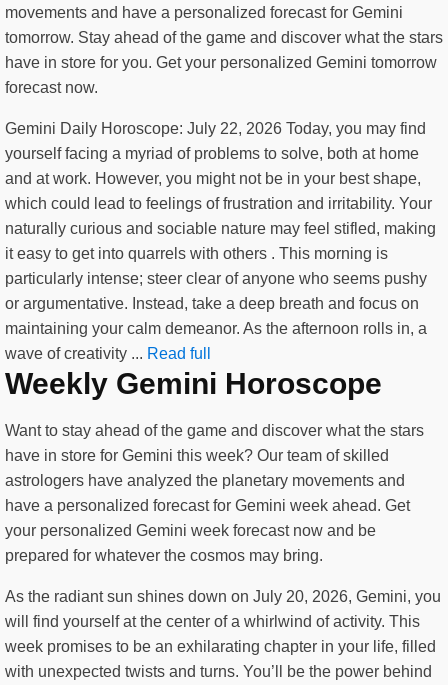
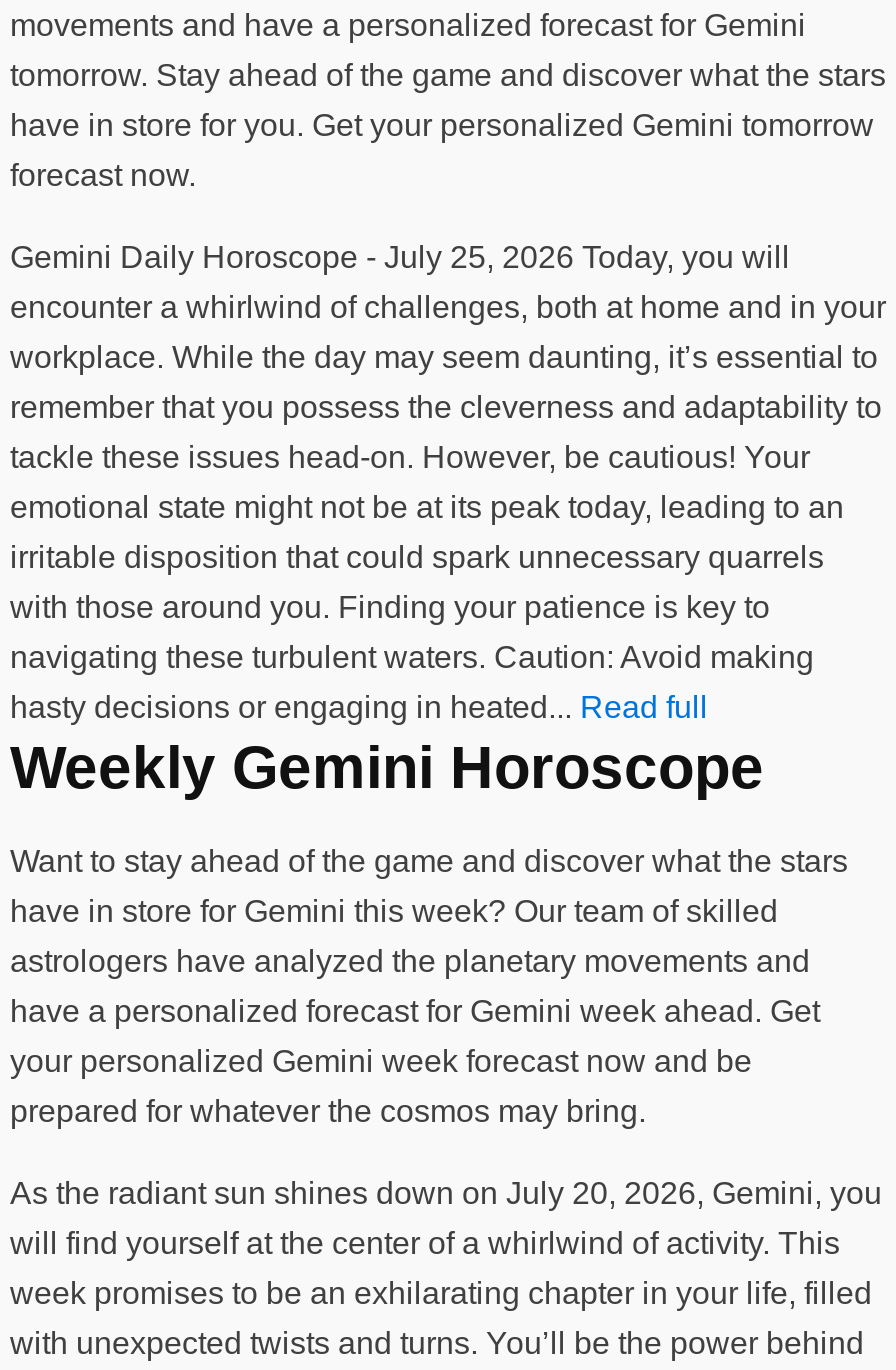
[5,120,426,137] Gemini Daily Horoscope: July 22, 2026 Today, you may find -> [10,240,790,274] Gemini Daily Horoscope - July 25, 2026 Today, you will
[5,145,419,162] yourself facing a myriad of problems to solve, both at home -> [10,290,886,324] encounter a whirlwind of challenges, both at home and in your
[5,170,421,187] and at work. However, you might not be in your best shape, -> [10,340,878,374] workplace. While the day may seem daunting, it’s essential to
[5,195,432,212] which could lead to feelings of frustration and irritability. Your -> [10,390,882,424] remember that you possess the cleverness and adaptability to
[5,220,436,237] naturally curious and sociable nature may feel stifled, making -> [10,440,810,474] tackle these issues head-on. However, be cautious! Your
[5,245,388,262] it easy to get into quarrels with others . This morning is -> [10,490,844,524] emotional state might not be at its peak today, leading to an
[5,270,427,287] particularly intense; steer clear of anyone who seems pushy -> [10,540,824,574] irritable disposition that could spark unnecessary quarrels
[5,295,419,312] or argumentative. Instead, take a deep breath and focus on -> [10,590,770,624] with those around you. Finding your patience is key to
[5,320,427,337] maintaining your calm demeanor. As the afternoon rolls in, a -> [10,640,814,674] navigating these turbulent waters. Caution: Avoid making
[5,345,211,362] wave of creativity ... Read full -> [10,690,708,724] hasty decisions or engaging in heated... Read full

